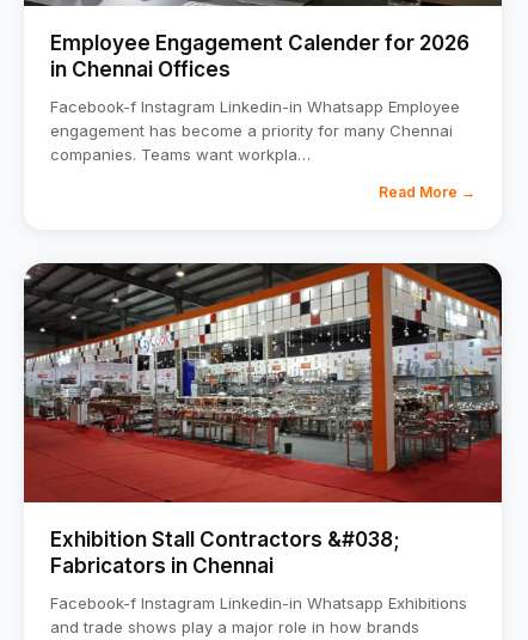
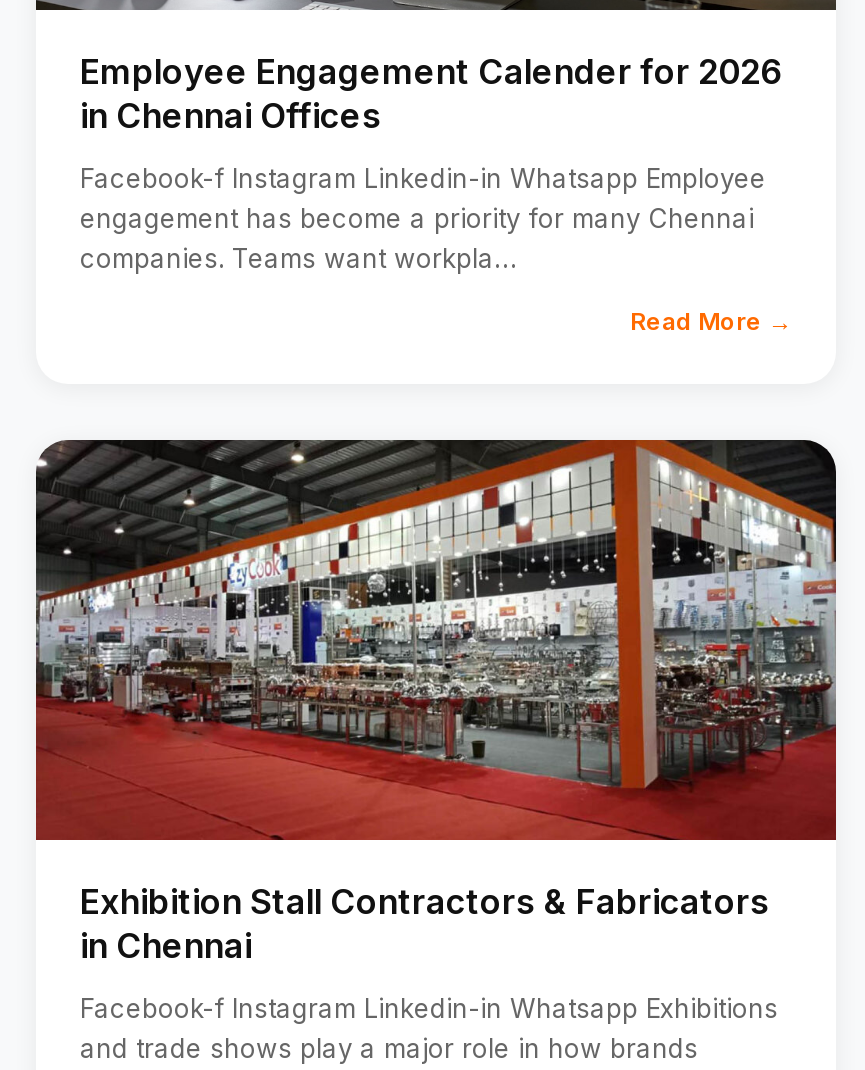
[50,528,400,578] Exhibition Stall Contractors &#038; | Fabricators in Chennai -> [80,882,770,966] Exhibition Stall Contractors & Fabricators | in Chennai

